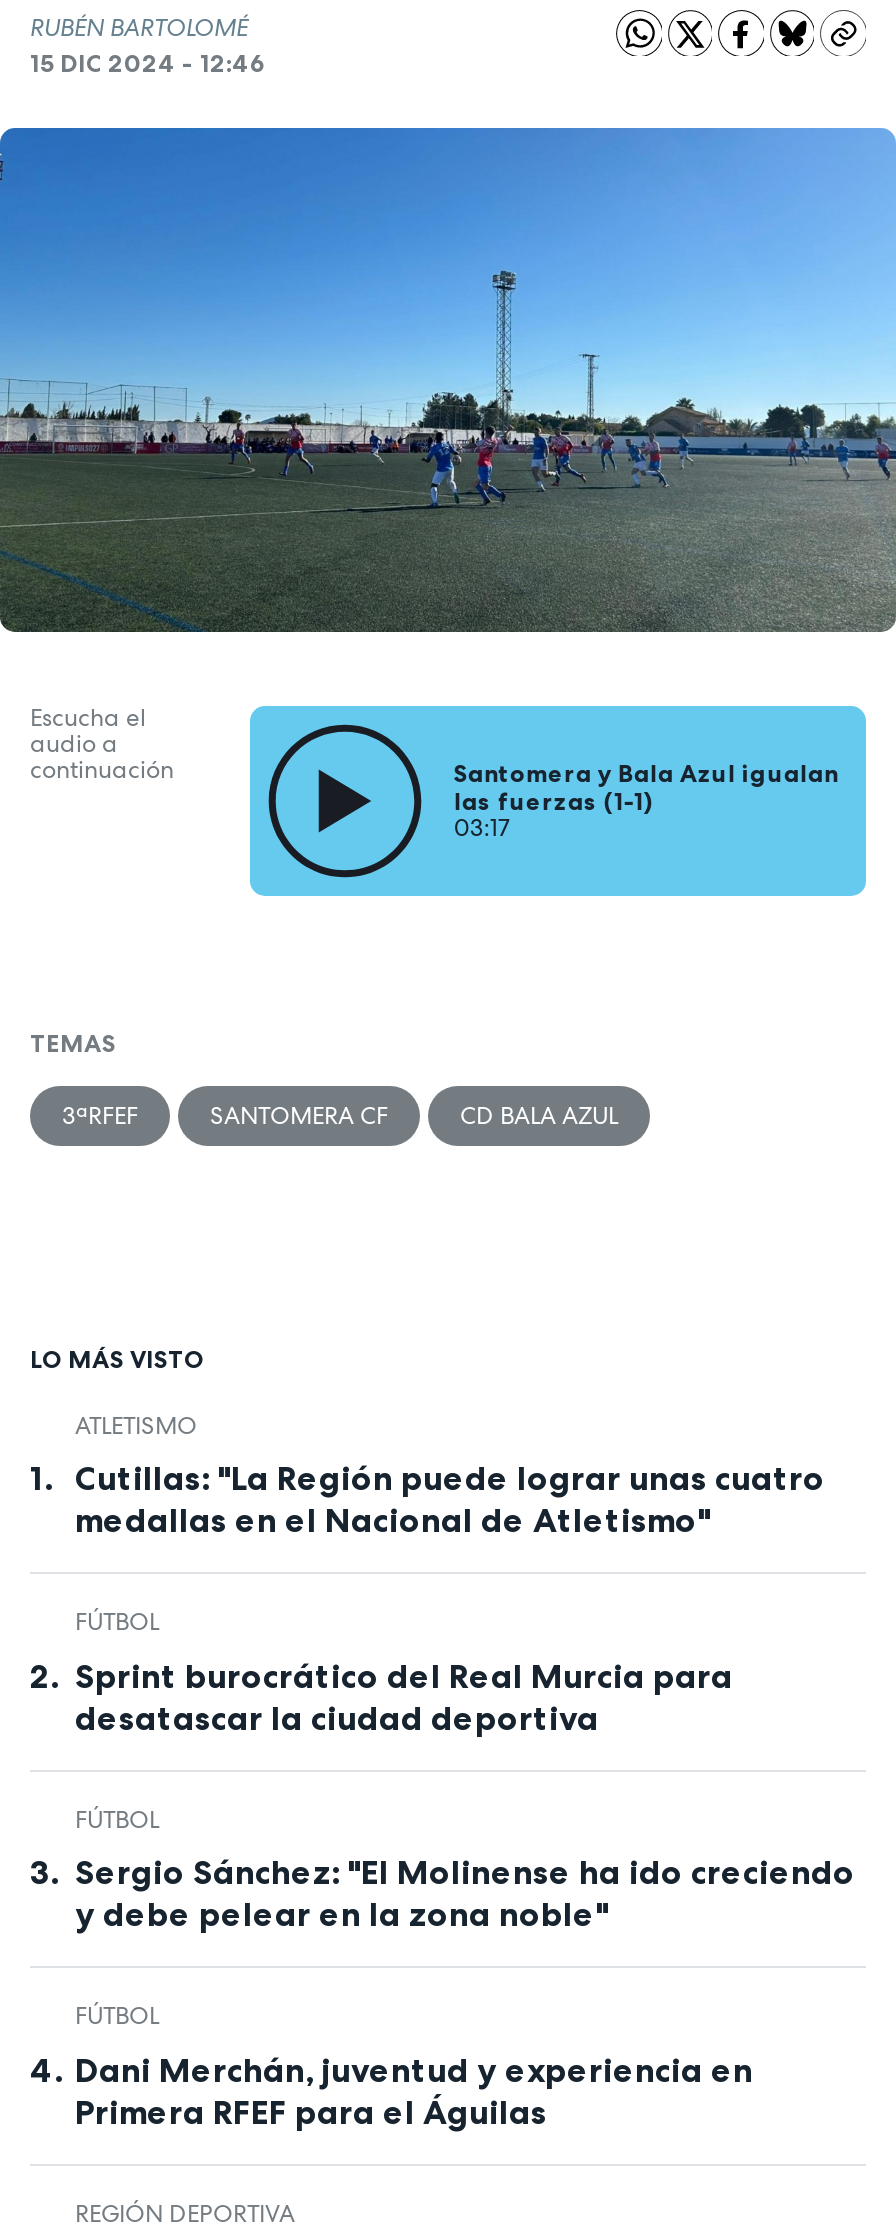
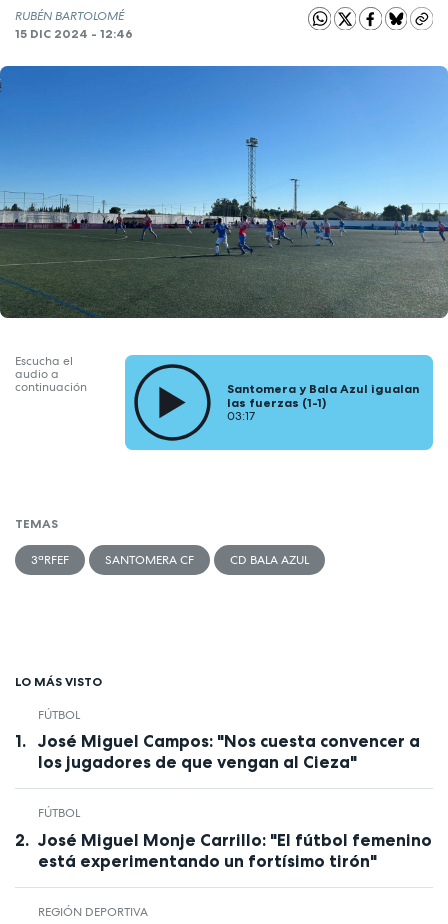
[75,1409,825,1540] ATLETISMO | Cutillas: "La Región puede lograr unas cuatro | medallas en el Nacional de Atletismo" -> none
[75,1655,733,1737] Sprint burocrático del Real Murcia para | desatascar la ciudad deportiva -> [37,731,419,772] José Miguel Campos: "Nos cuesta convencer a | los jugadores de que vengan al Cieza"
[75,1852,855,2131] Sergio Sánchez: "El Molinense ha ido creciendo | y debe pelear en la zona noble" | FÚTBOL | Dani Merchán, juventud y experiencia en | Primera RFEF para el Águilas -> [37,830,431,871] José Miguel Monje Carrillo: "El fútbol femenino | está experimentando un fortísimo tirón"

